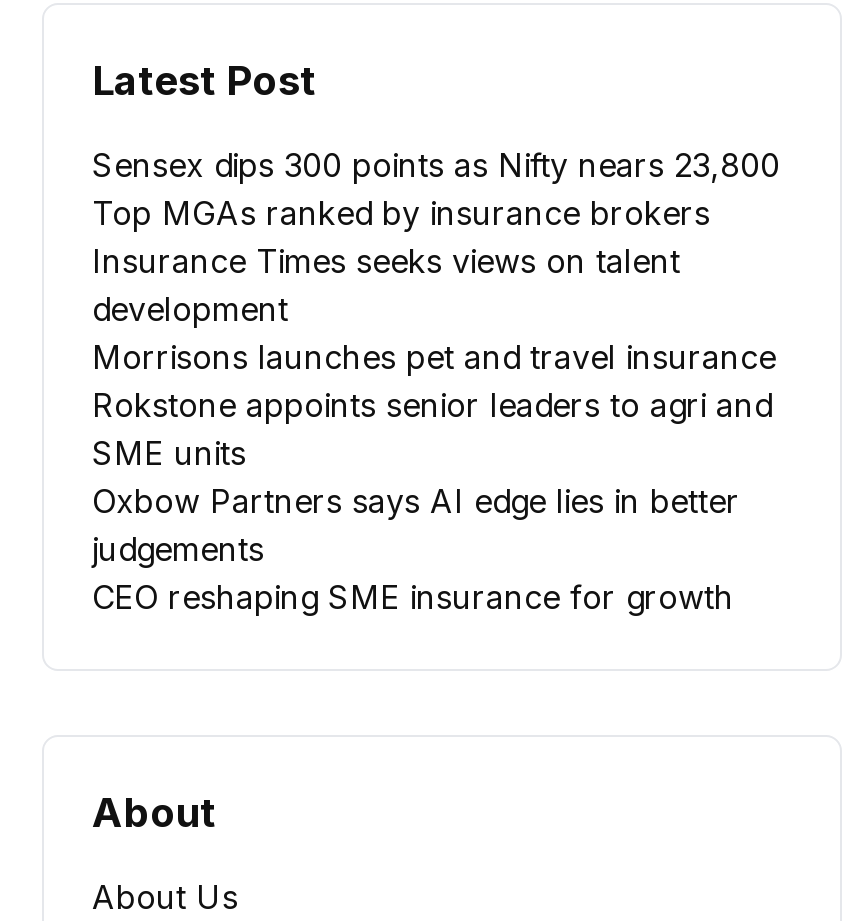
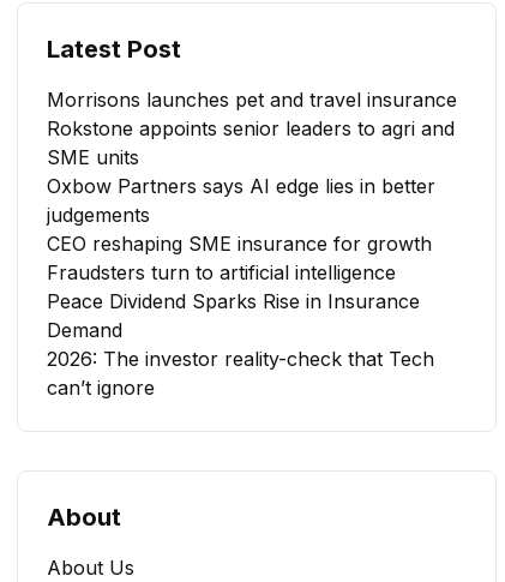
[92,145,780,329] Sensex dips 300 points as Nifty nears 23,800 | Top MGAs ranked by insurance brokers | Insurance Times seeks views on talent | development -> none
moved [92,337,776,617] -> [47,88,457,256]: Morrisons launches pet and travel insurance | Rokstone appoints senior leaders to agri and | SME units | Oxbow Partners says AI edge lies in better | judgements | CEO reshaping SME insurance for growth
none -> [47,260,434,400] Fraudsters turn to artificial intelligence | Peace Dividend Sparks Rise in Insurance | Demand | 2026: The investor reality-check that Tech | can’t ignore

